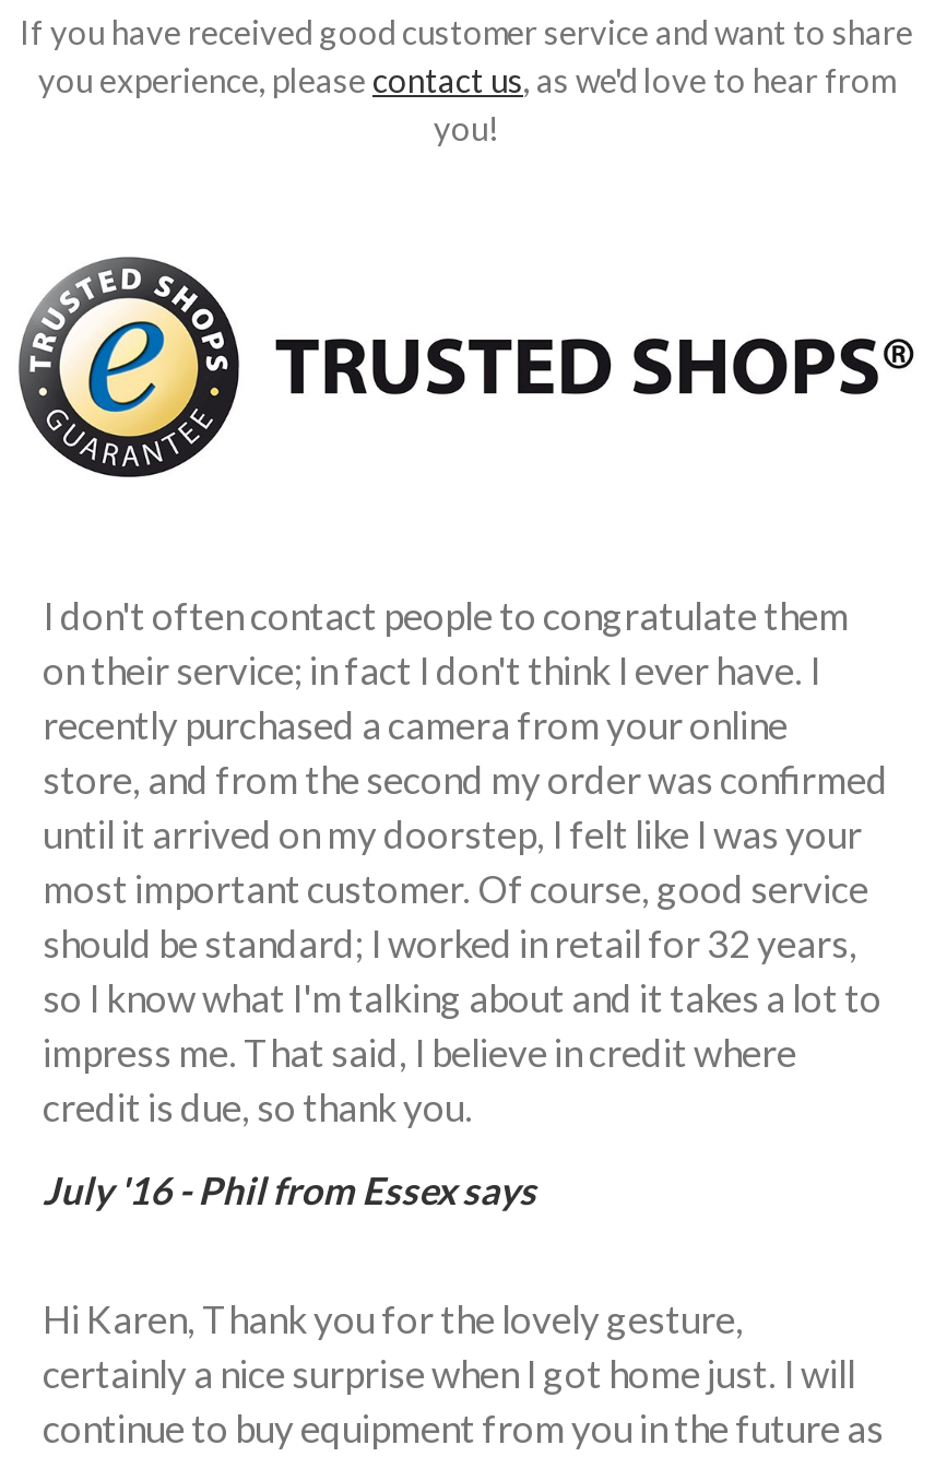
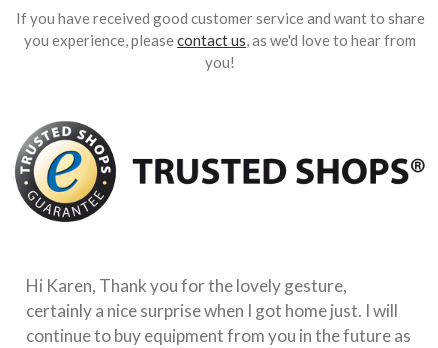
[43,592,888,1214] I don't often contact people to congratulate them | on their service; in fact I don't think I ever have. I | recently purchased a camera from your online | store, and from the second my order was confirmed | until it arrived on my doorstep, I felt like I was your | most important customer. Of course, good service | should be standard; I worked in retail for 32 years, | so I know what I'm talking about and it takes a lot to | impress me. That said, I believe in credit where | credit is due, so thank you. | July '16 - Phil from Essex says -> none

